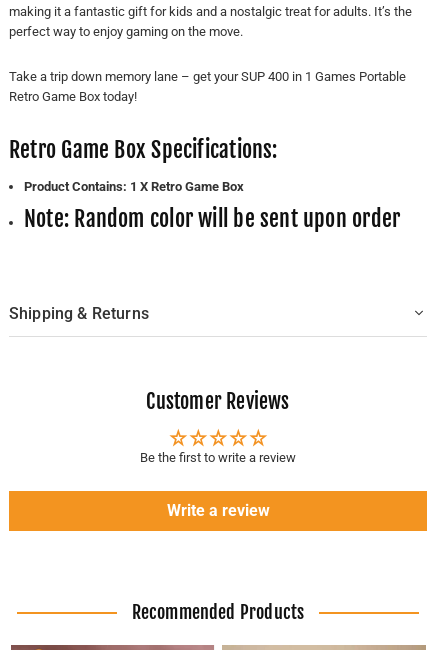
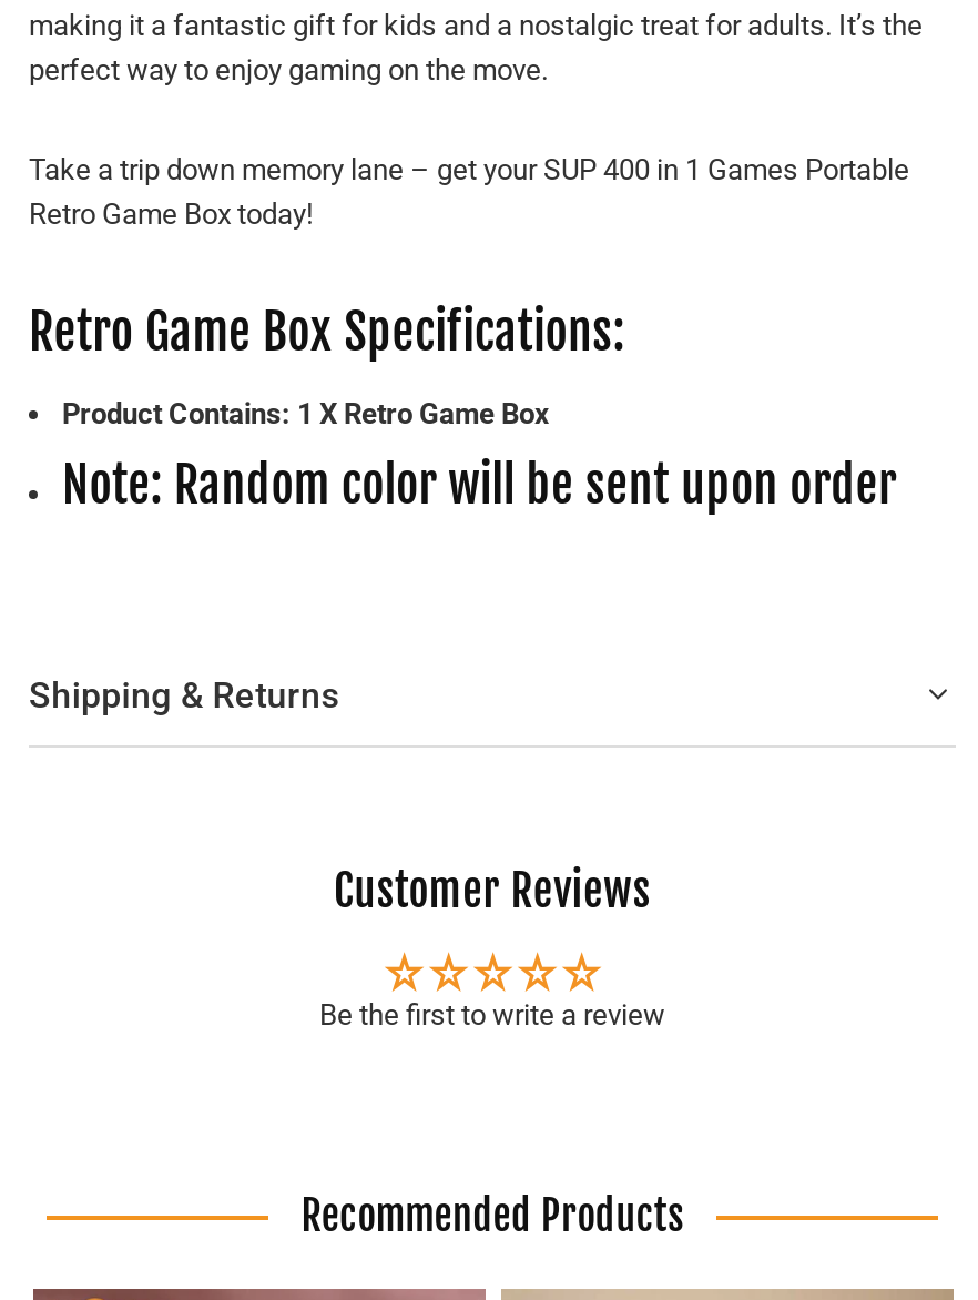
[166,500,269,519] Write a review -> none

